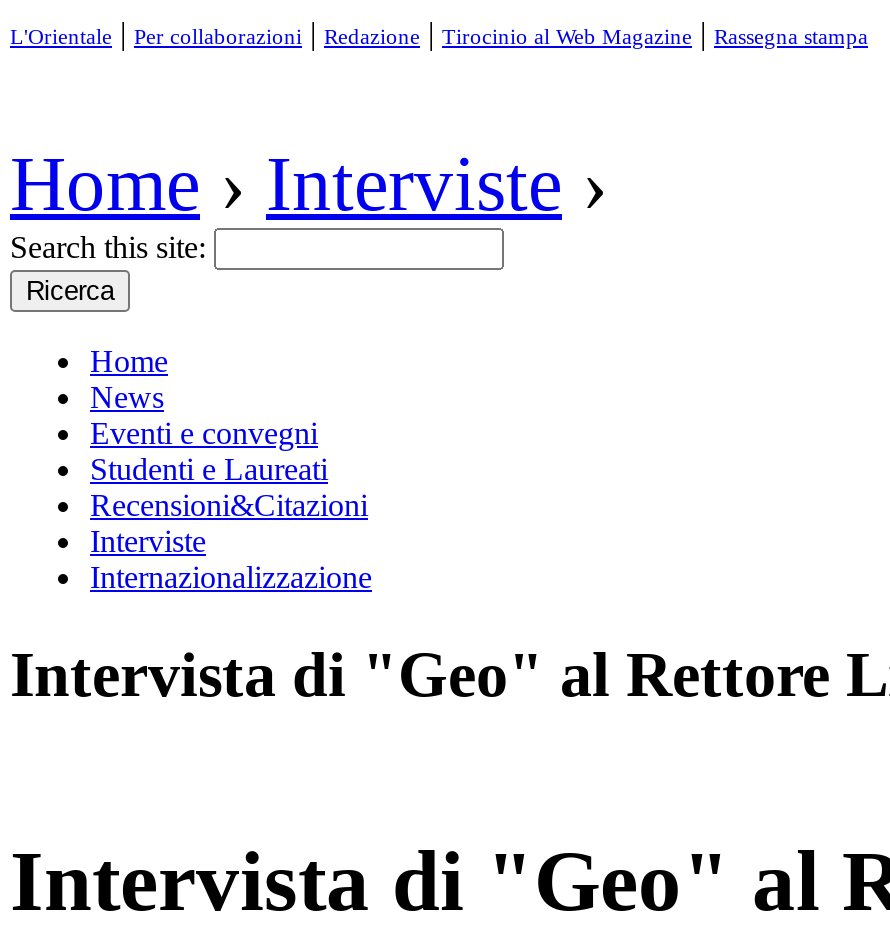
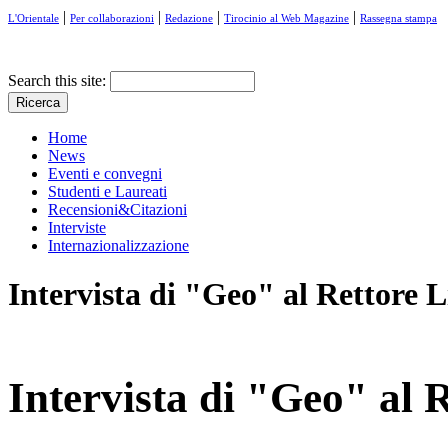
[10,140,608,226] Home › Interviste › -> none

